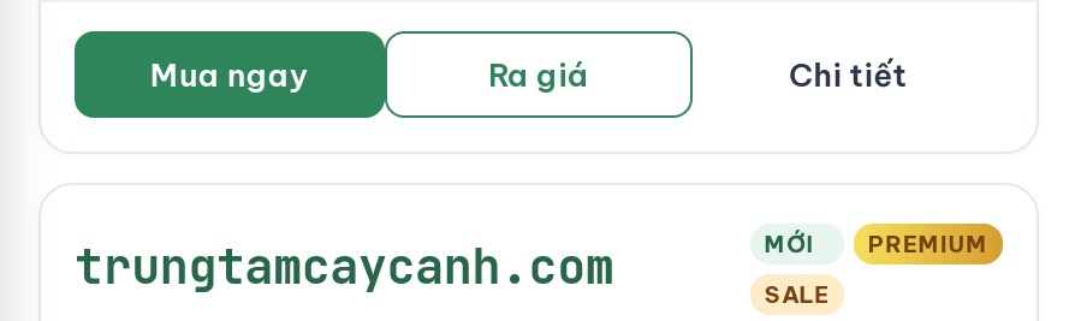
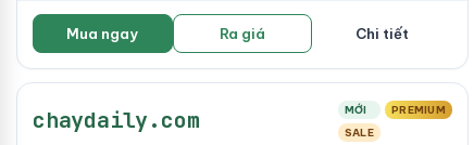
[75,236,614,298] trungtamcaycanh.com -> [33,106,199,134] chaydaily.com

